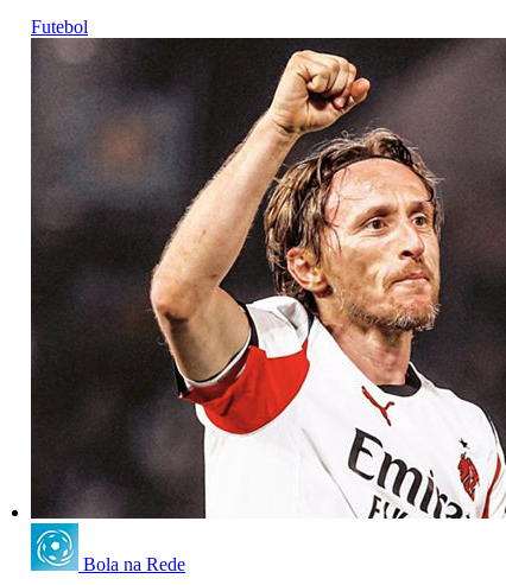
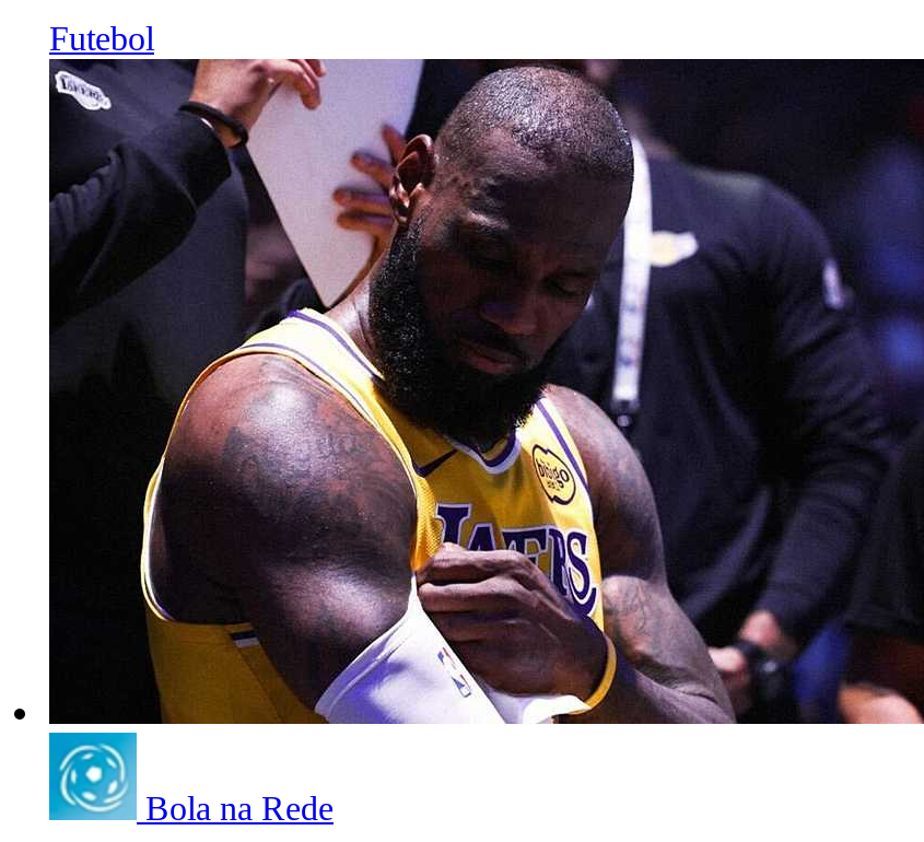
[31,37,502,524] [image] -> [51,58,917,736] [image]

